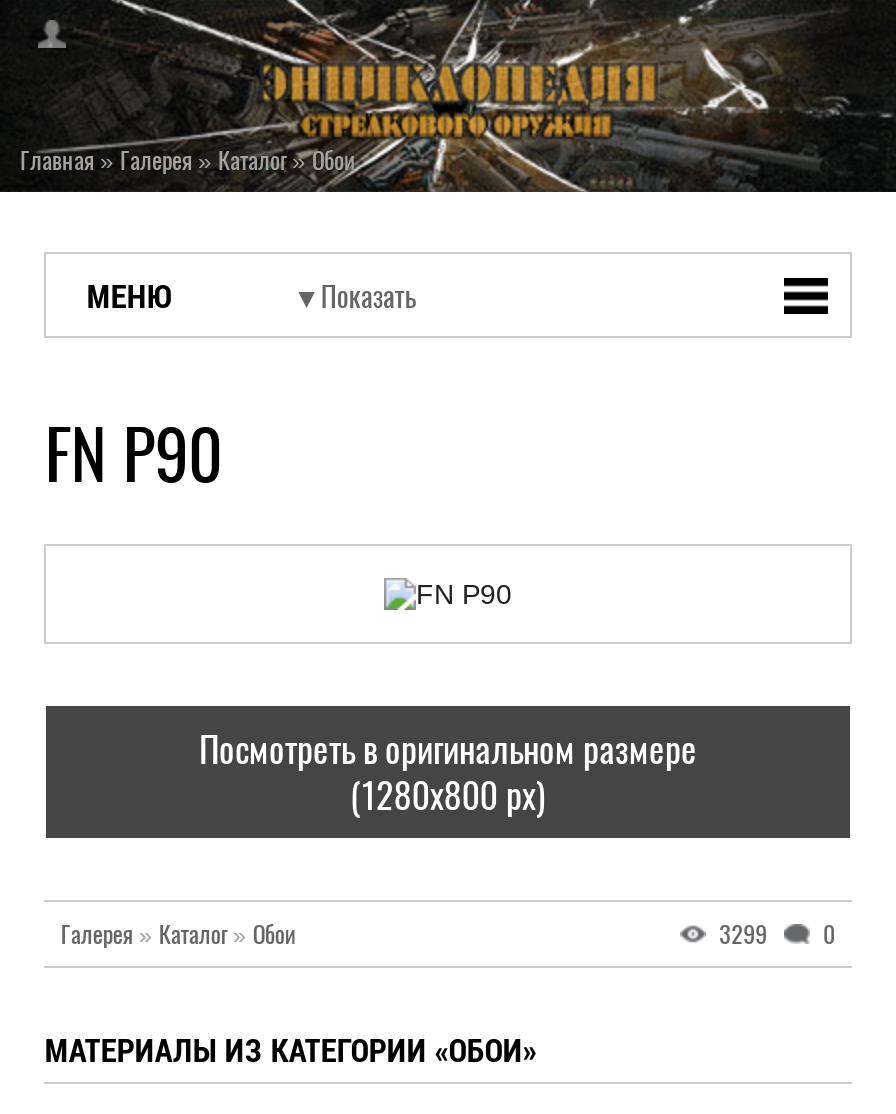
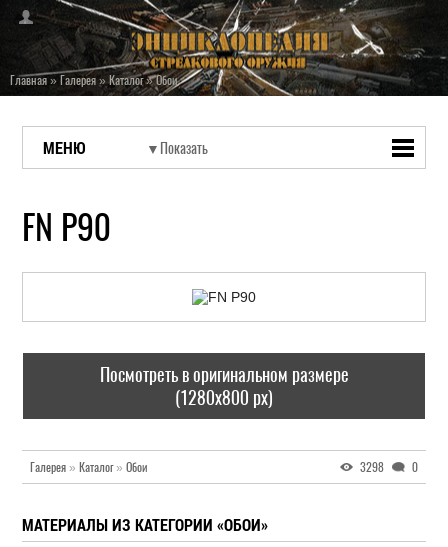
[719,918,835,950] 3299 0 -> [360,459,418,475] 3298 0

